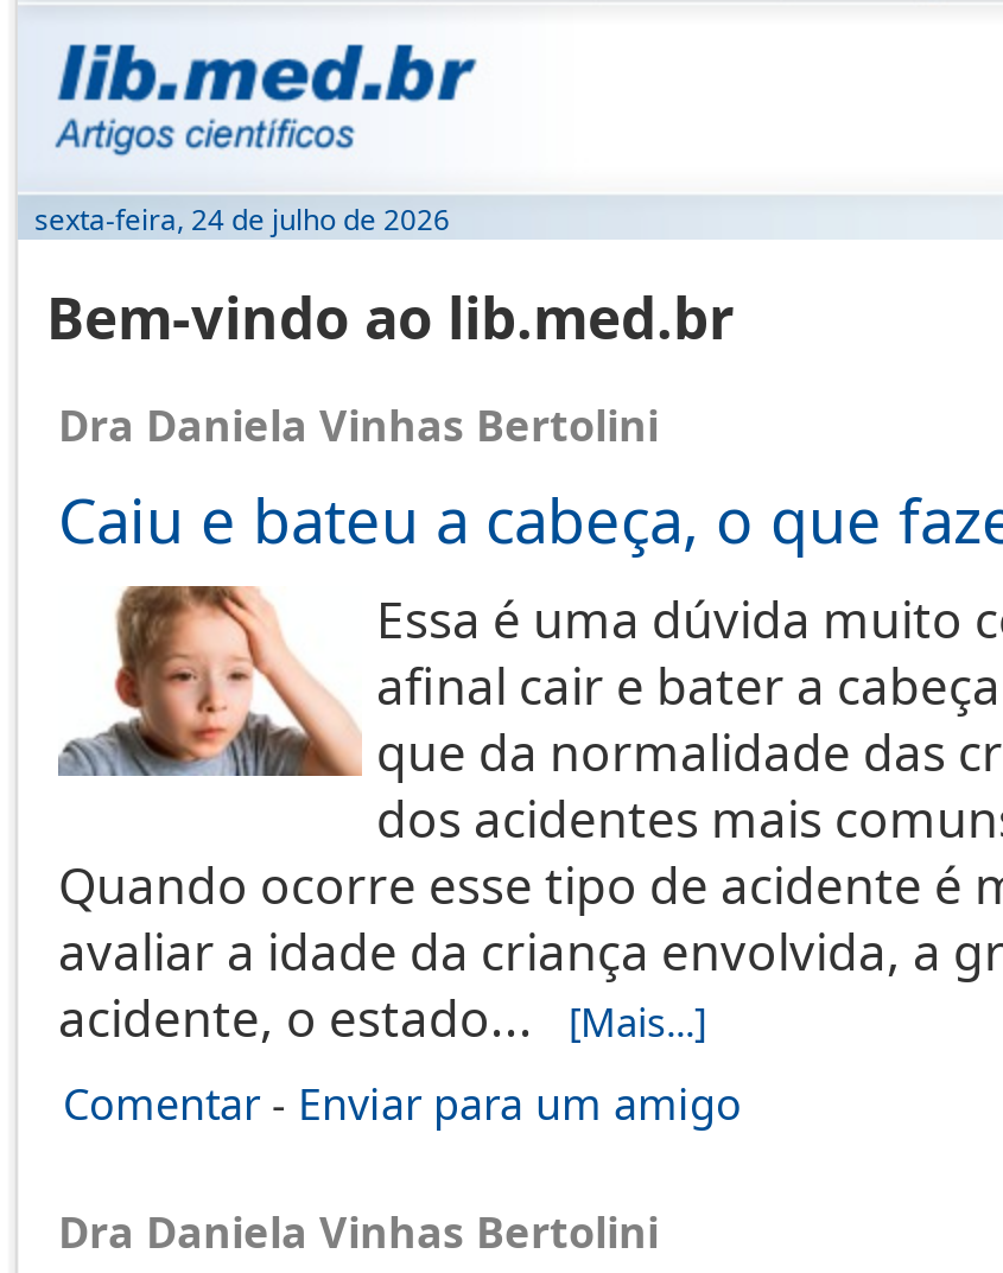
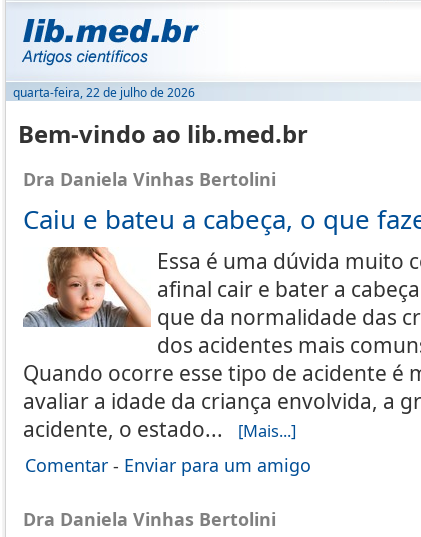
[34,199,450,240] sexta-feira, 24 de julho de 2026 -> [13,84,195,101] quarta-feira, 22 de julho de 2026

